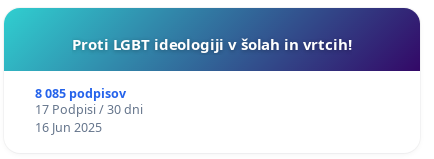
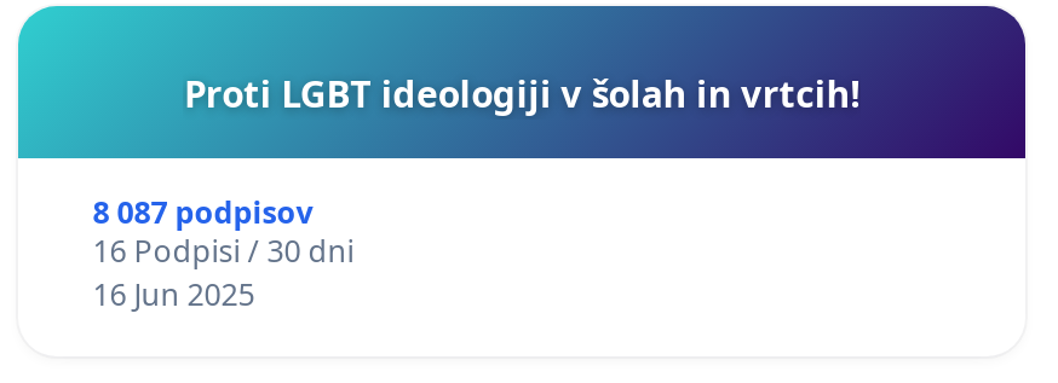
[35,85,126,102] 8 085 podpisov -> [93,191,313,232] 8 087 podpisov
[35,101,143,118] 17 Podpisi / 30 dni -> [93,230,354,271] 16 Podpisi / 30 dni

